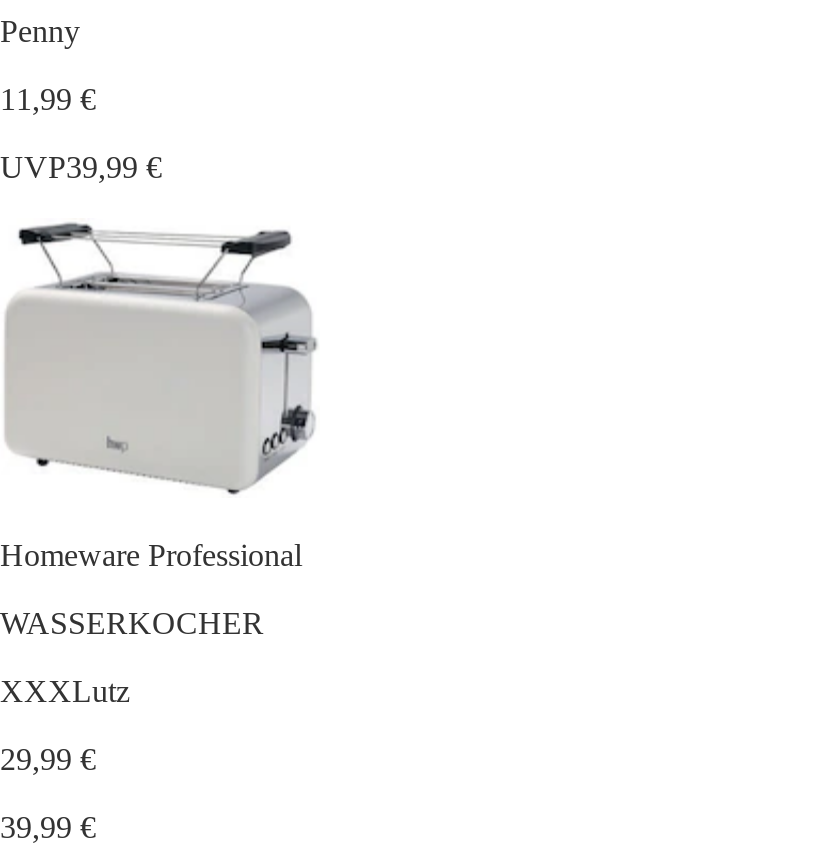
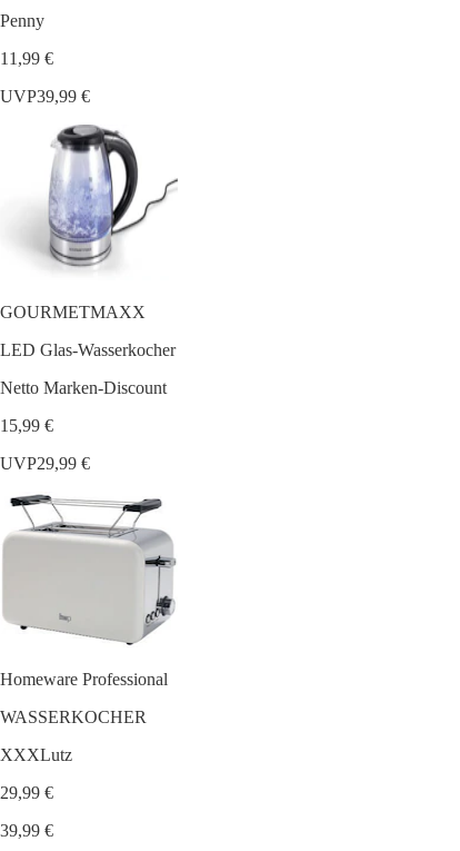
none -> [0,123,179,472] [image] | GOURMETMAXX | LED Glas-Wasserkocher | Netto Marken-Discount | 15,99 € | UVP29,99 €

